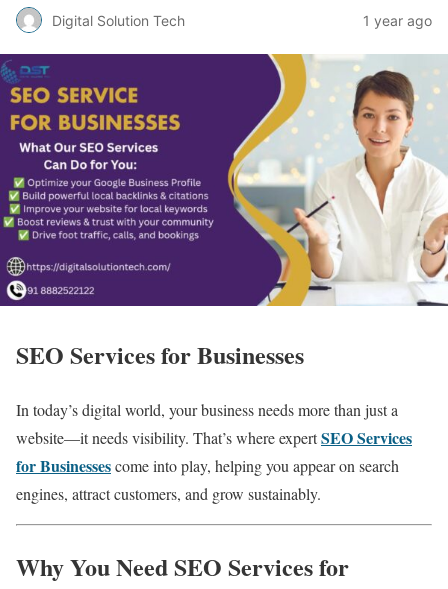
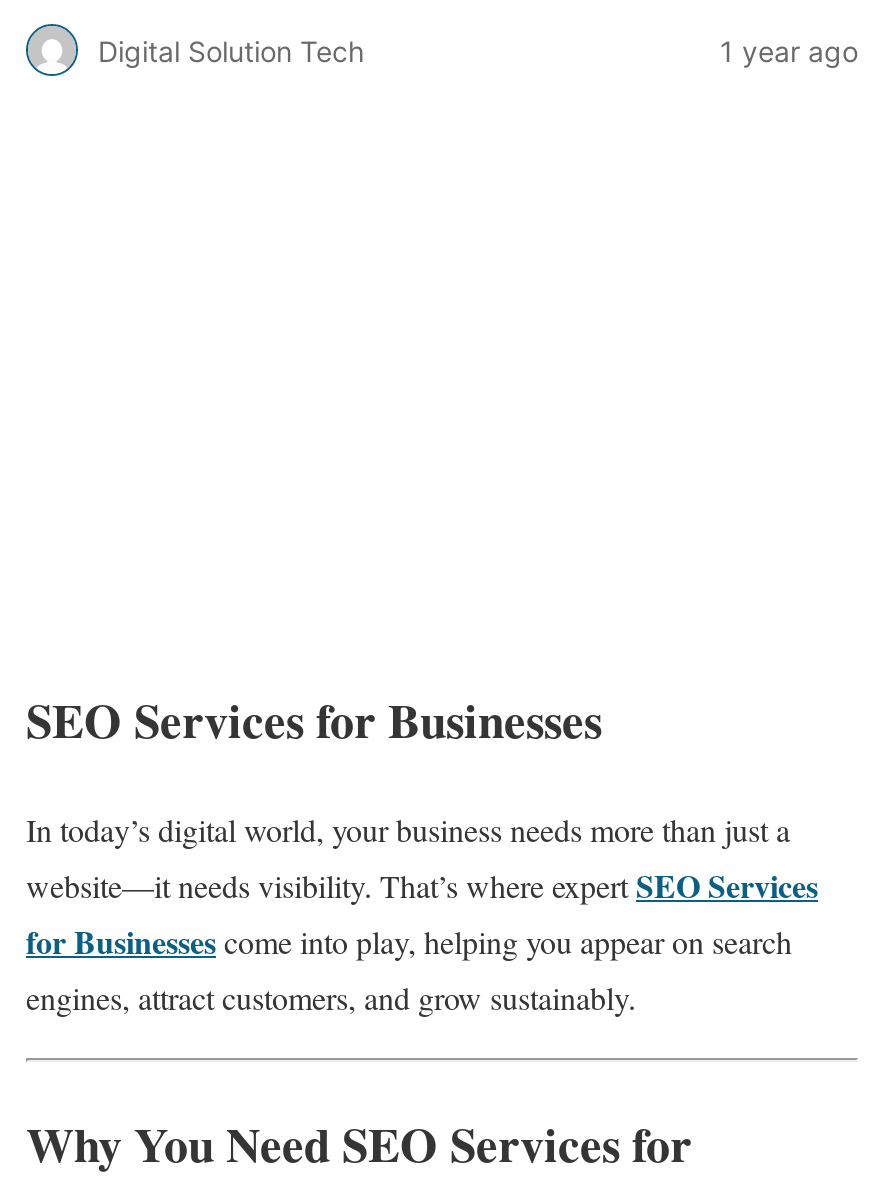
[3,53,445,307] [image] -> none

